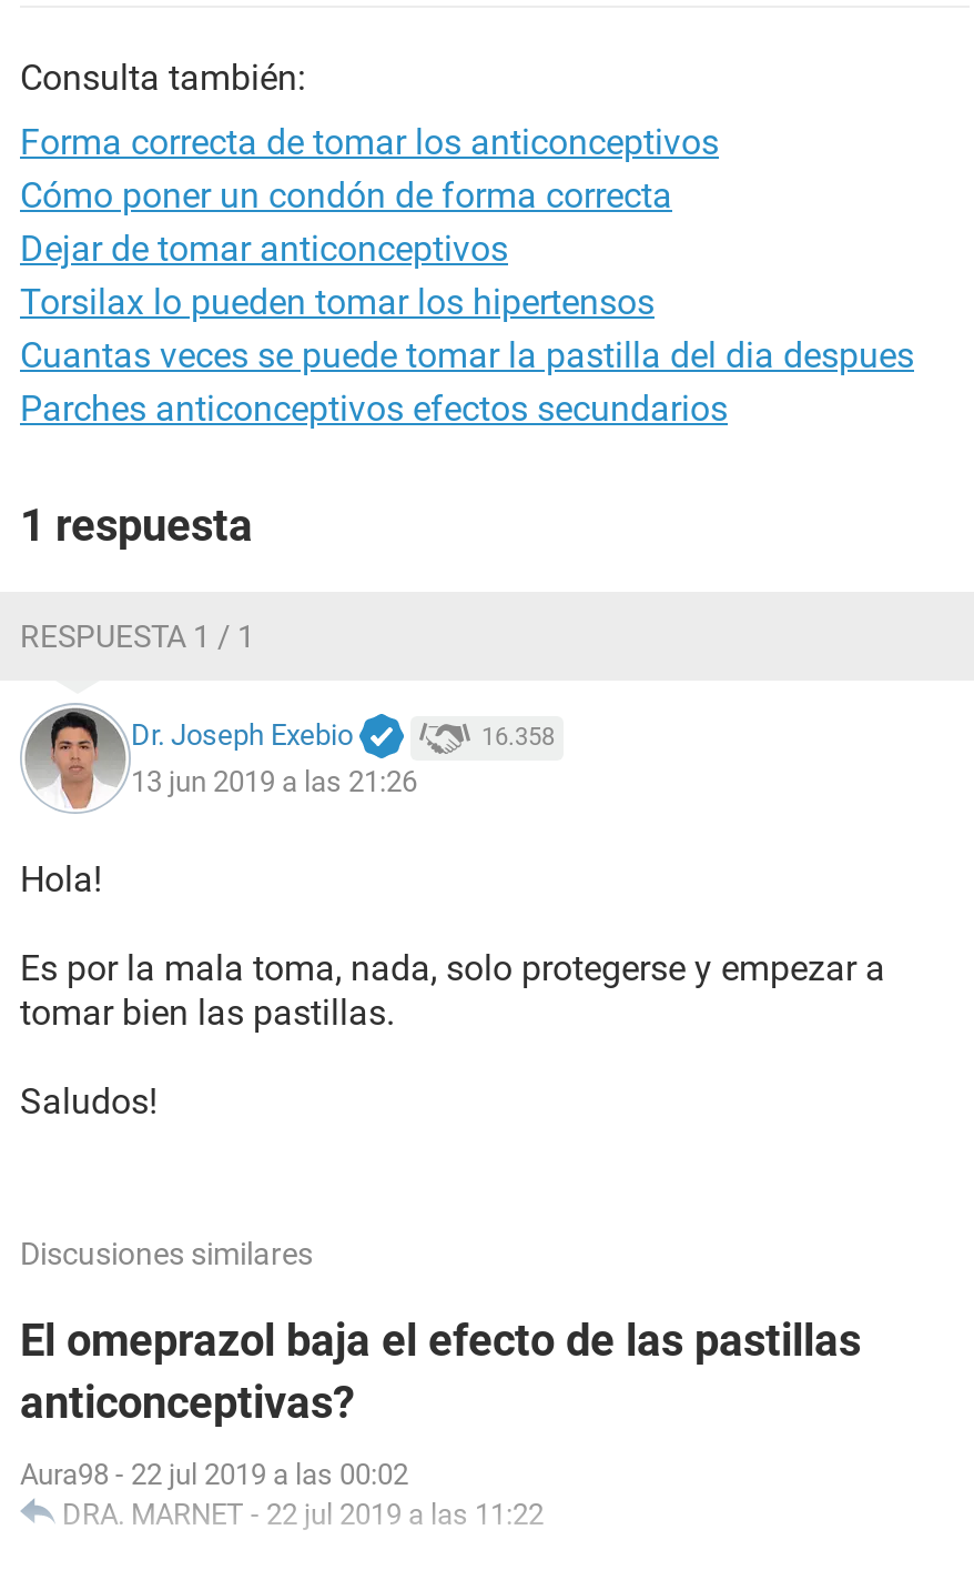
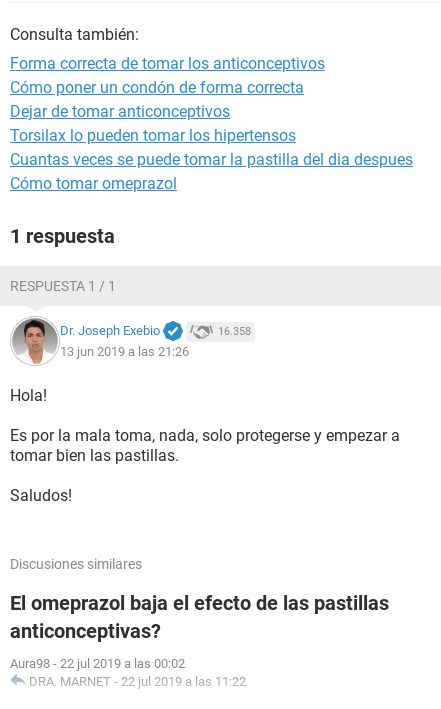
[20,388,728,430] Parches anticonceptivos efectos secundarios -> [10,174,177,193] Cómo tomar omeprazol

